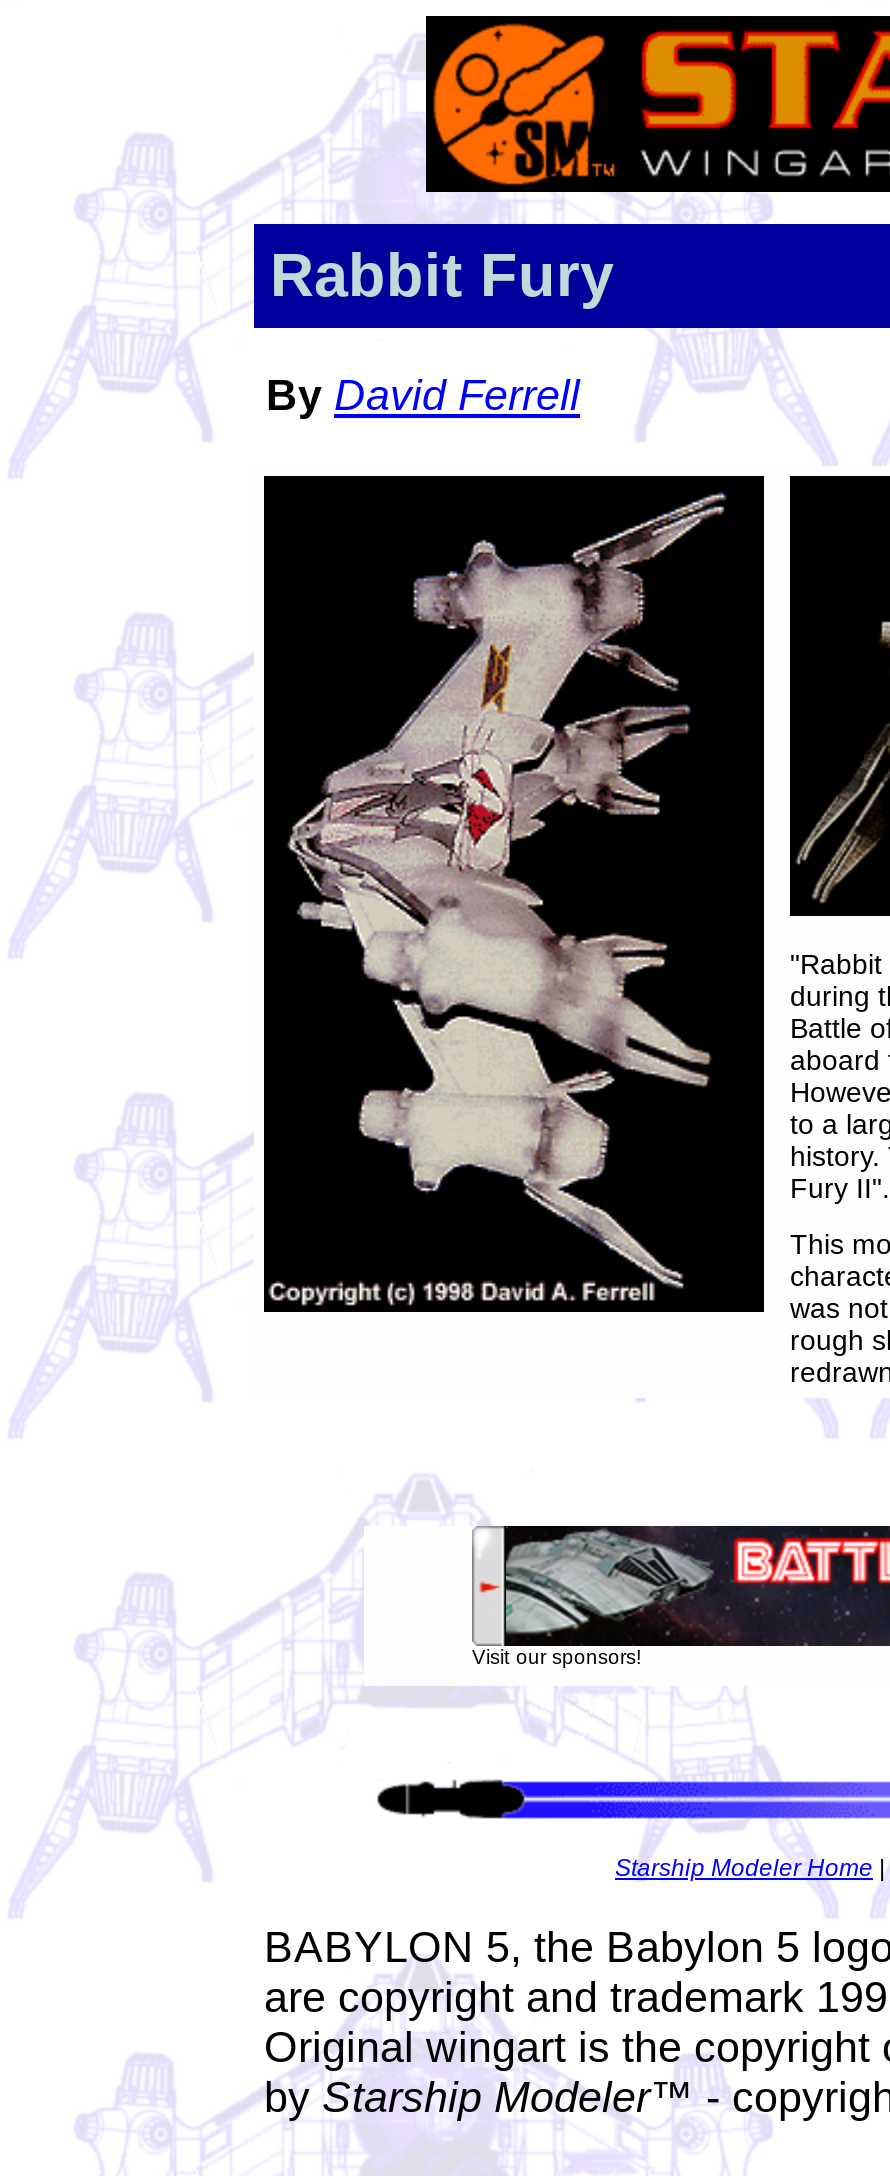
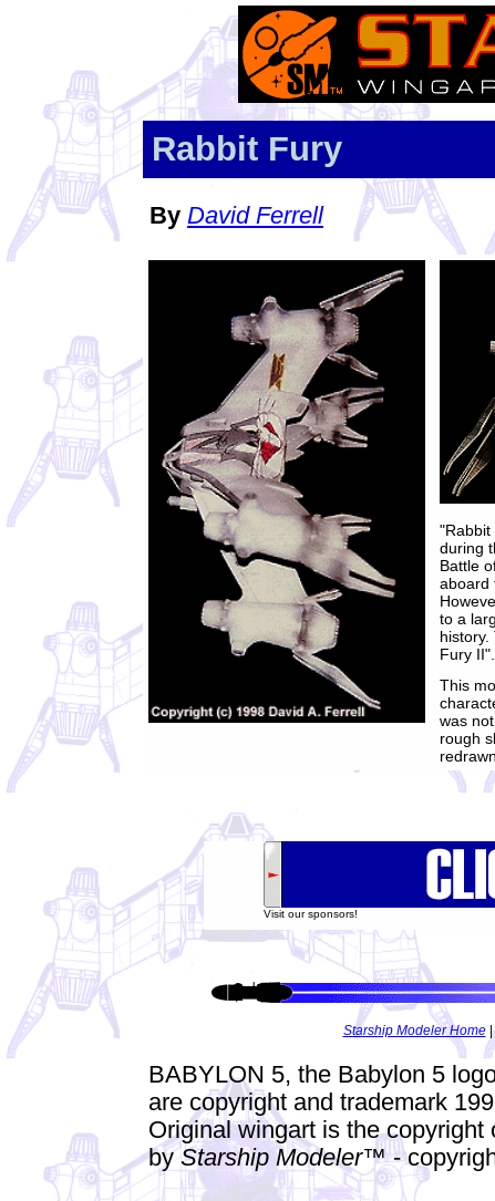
[504,1524,884,1648] [image] -> [281,840,492,909] [image]

